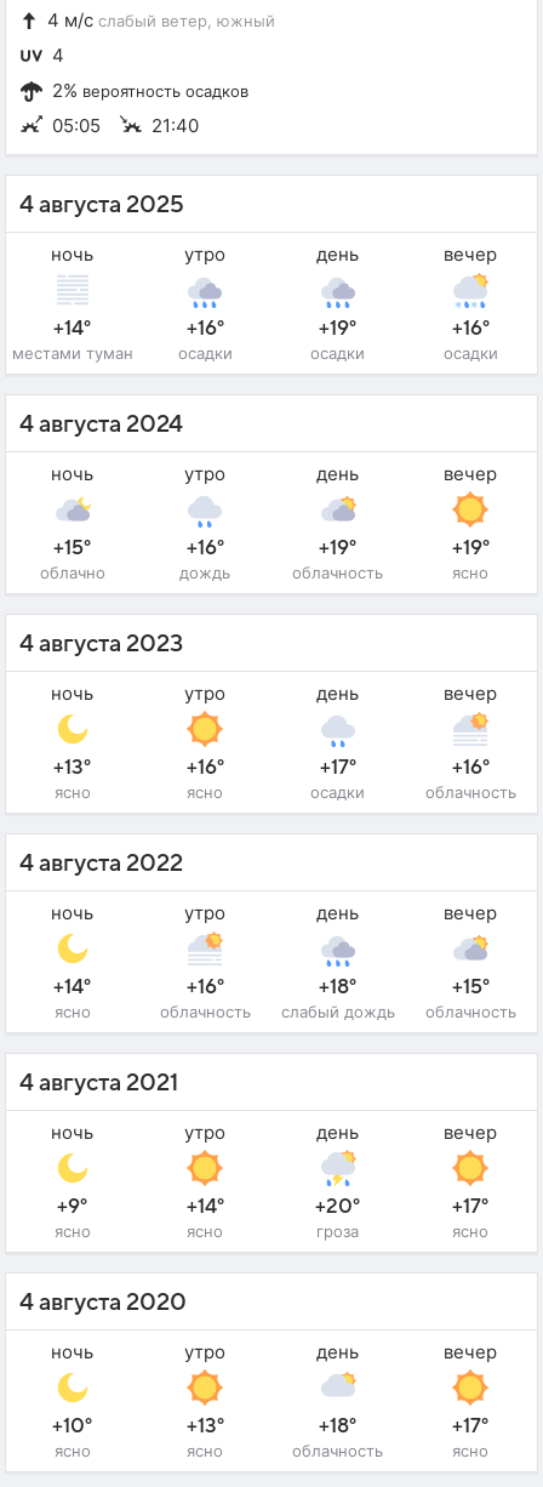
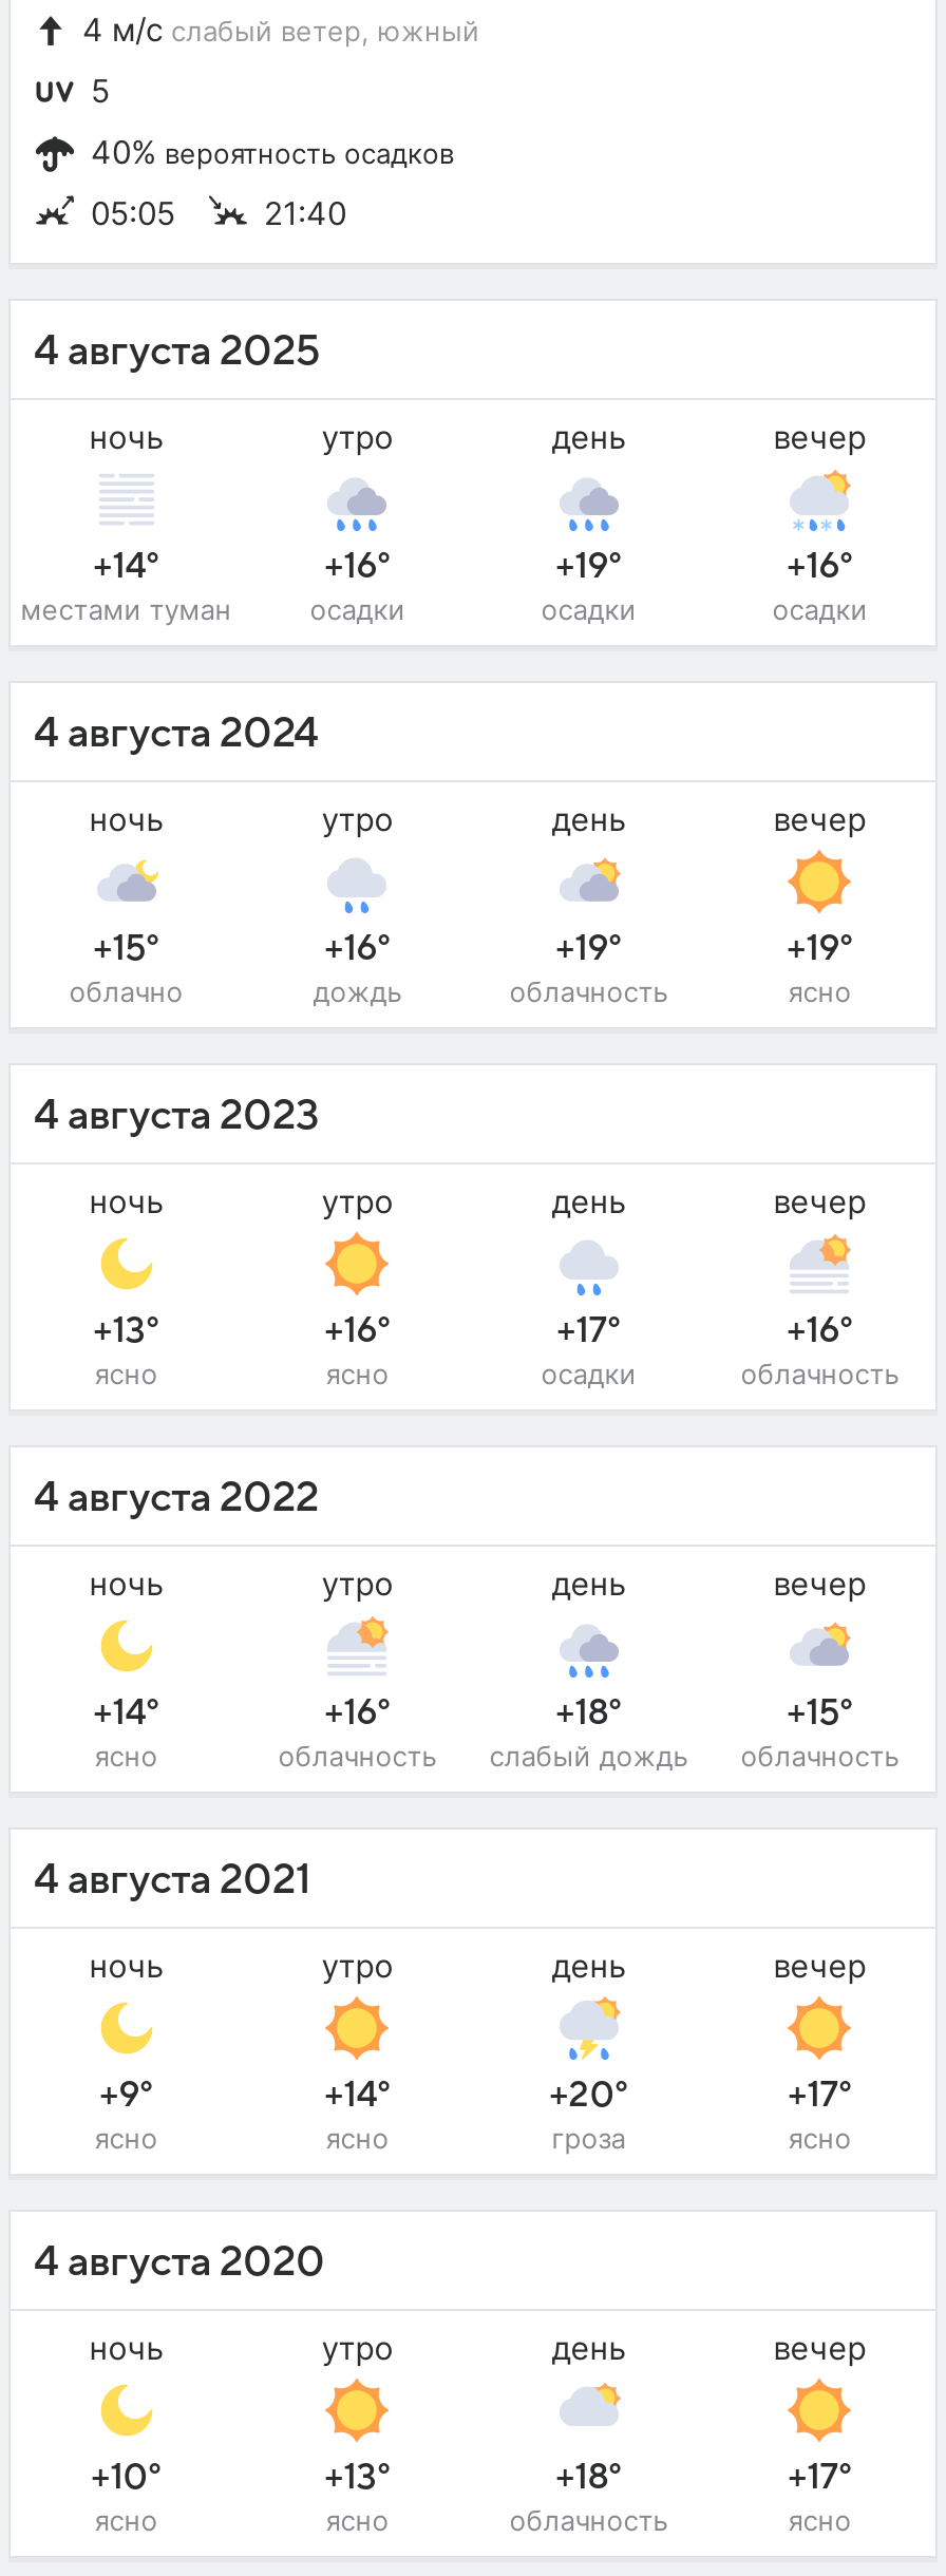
[52,44,64,67] 4 -> [91,71,110,111] 5
[52,79,248,102] 2% вероятность осадков -> [91,132,454,172] 40% вероятность осадков

